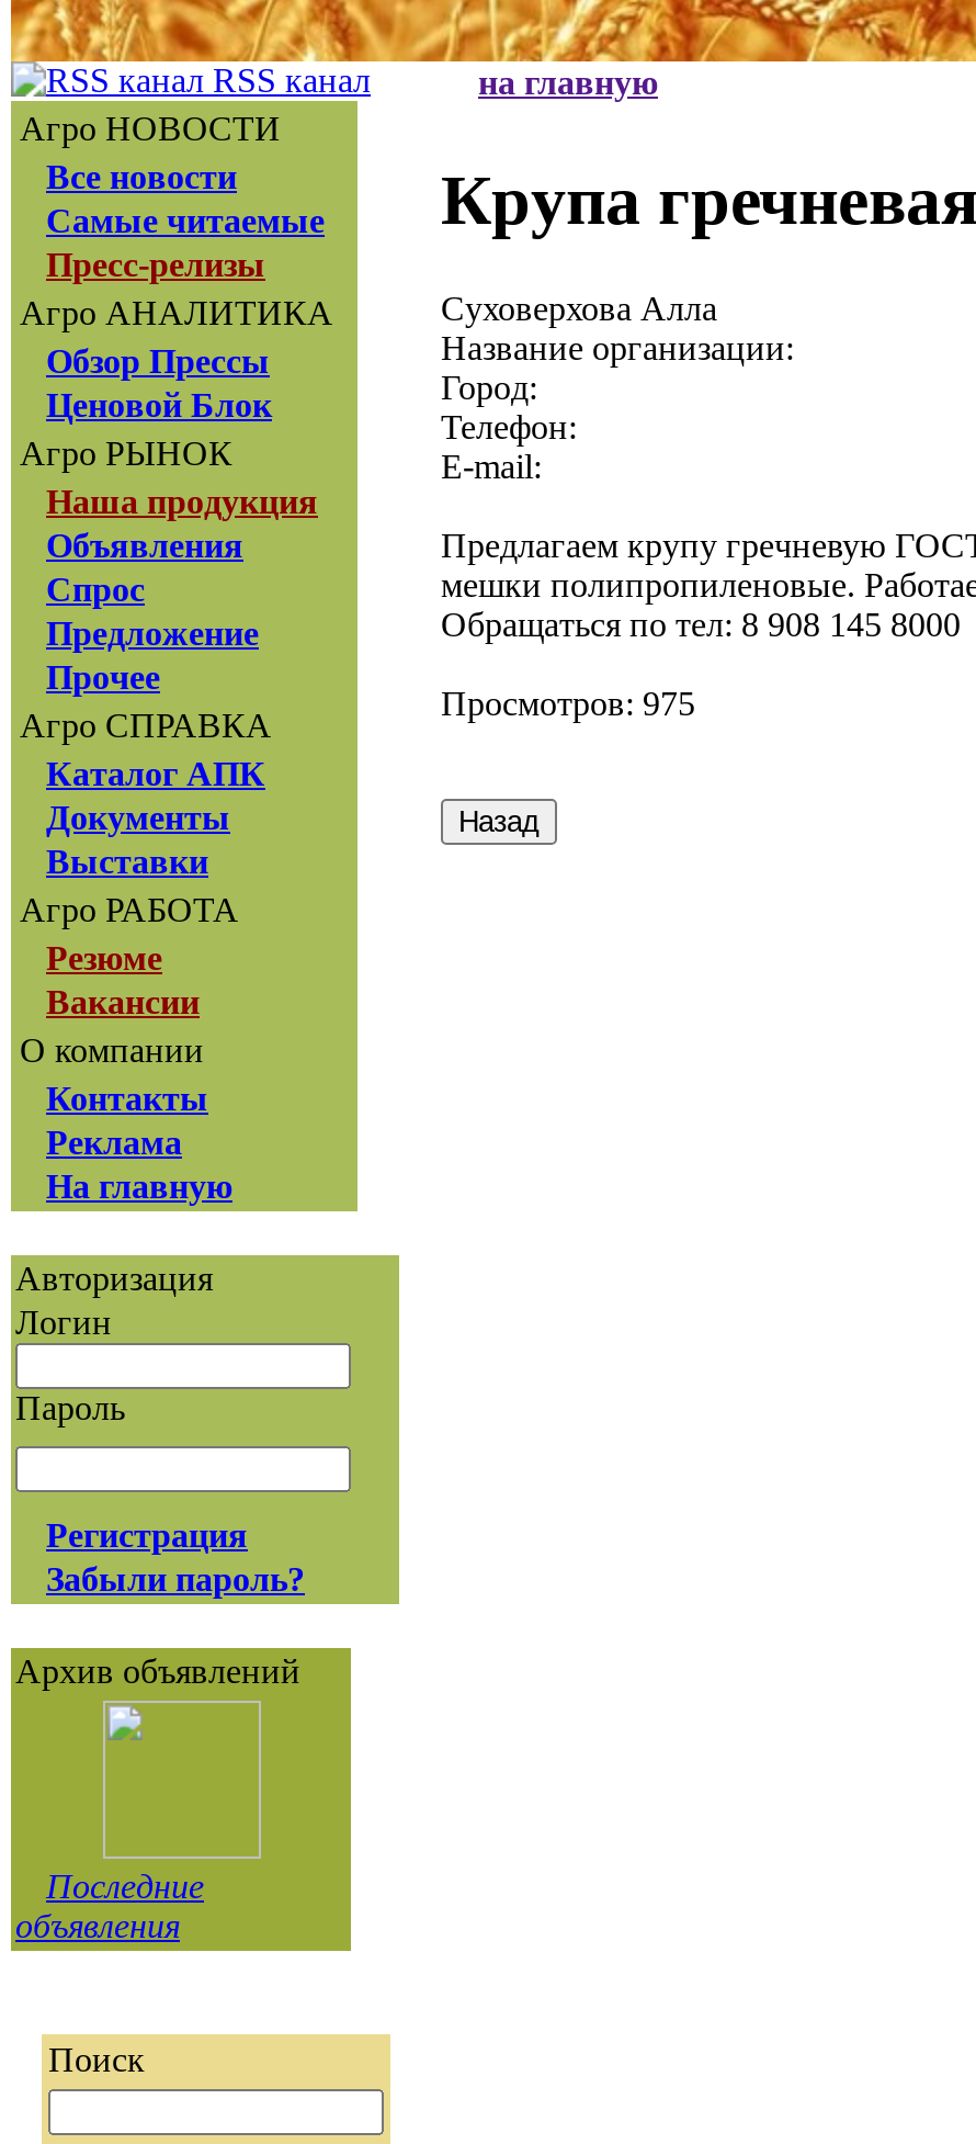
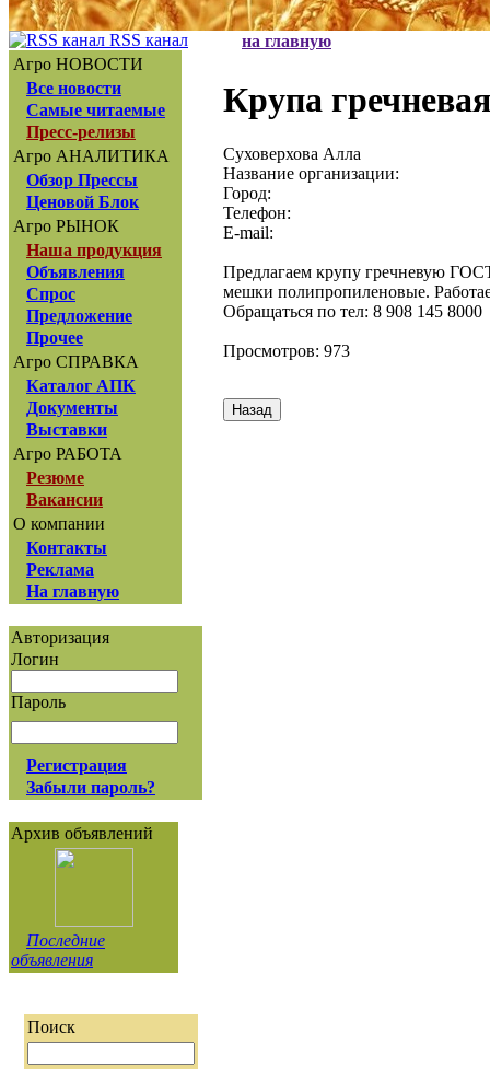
[441,684,695,722] Просмотров: 975 -> [223,341,350,360] Просмотров: 973

